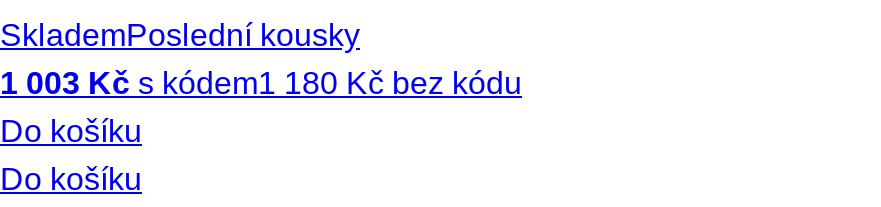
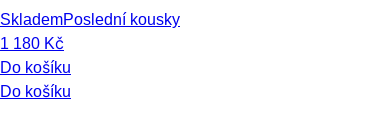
[0,67,522,101] 1 003 Kč s kódem1 180 Kč bez kódu -> [0,35,64,52] 1 180 Kč

